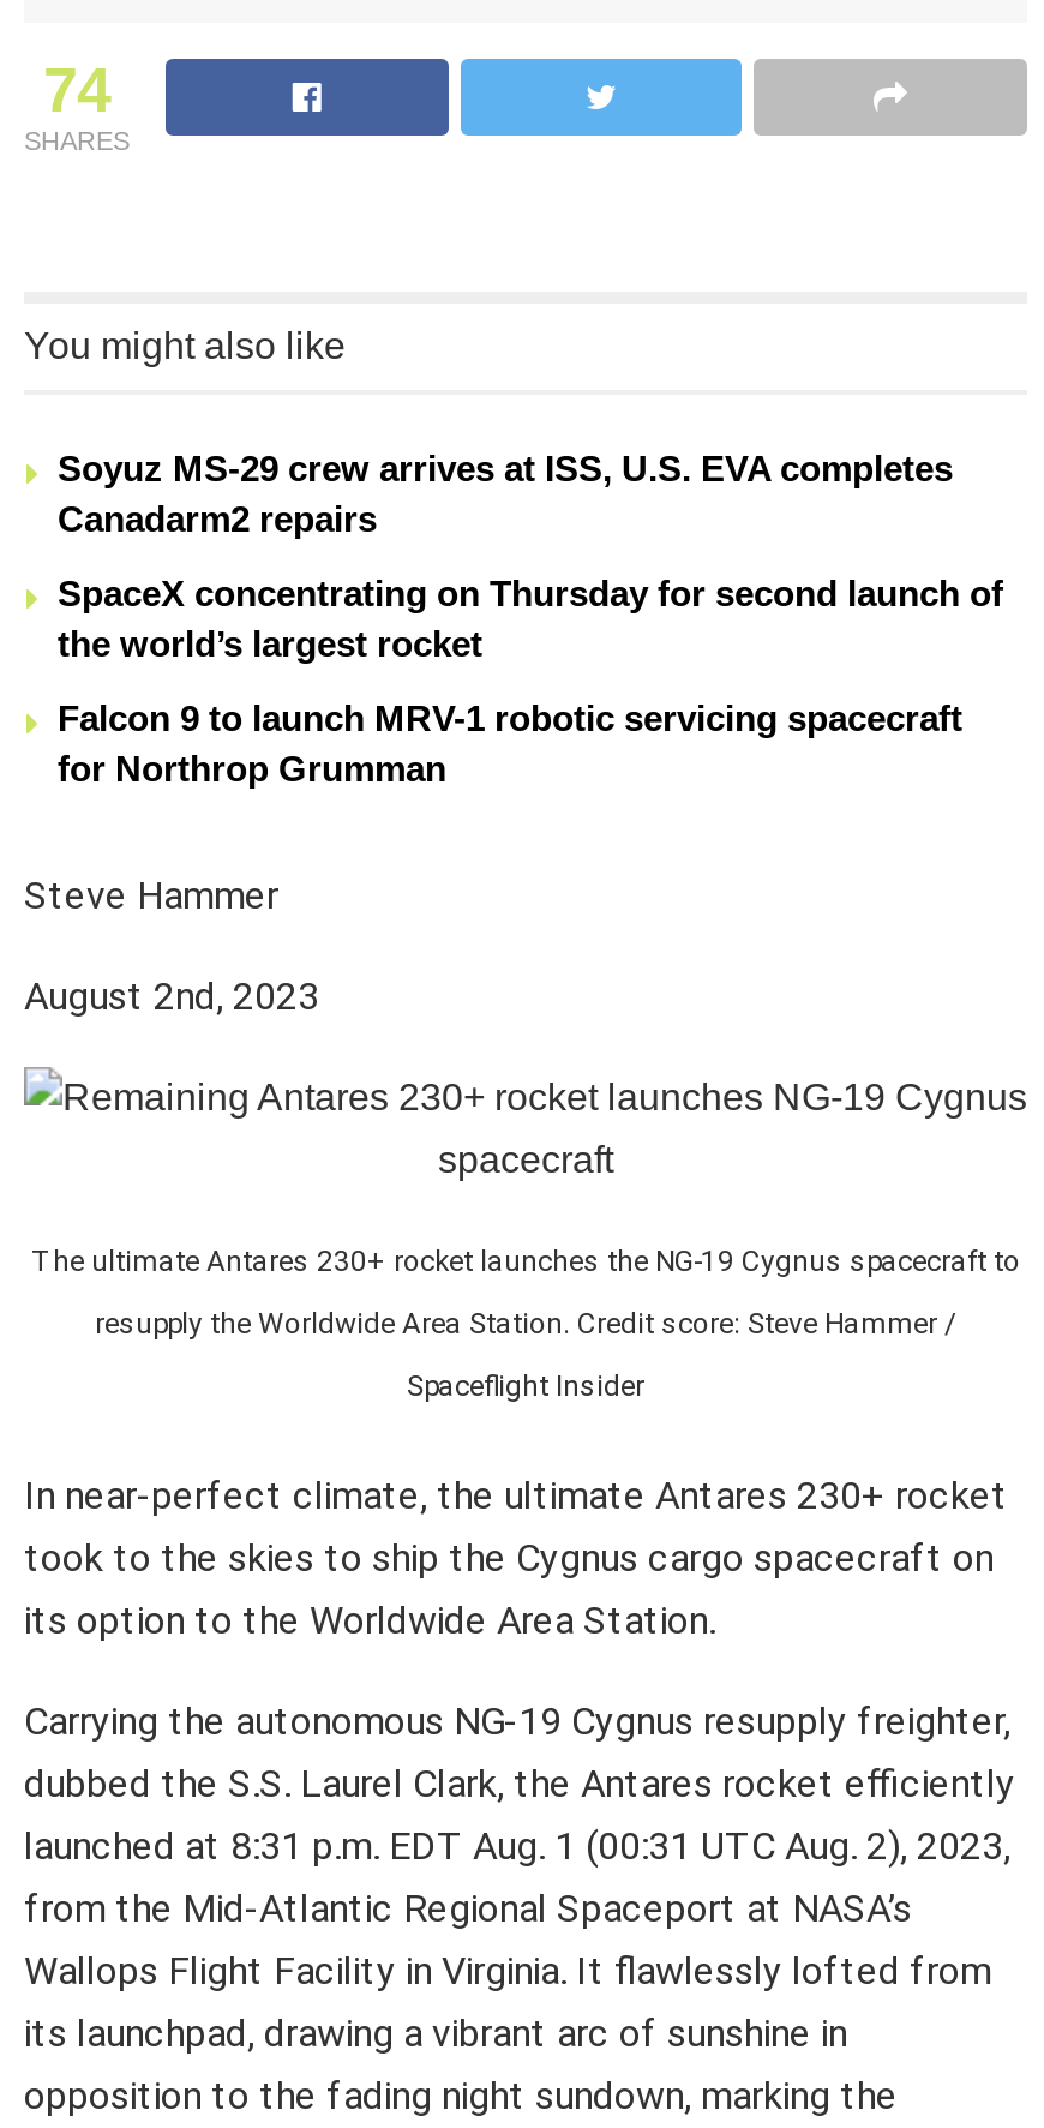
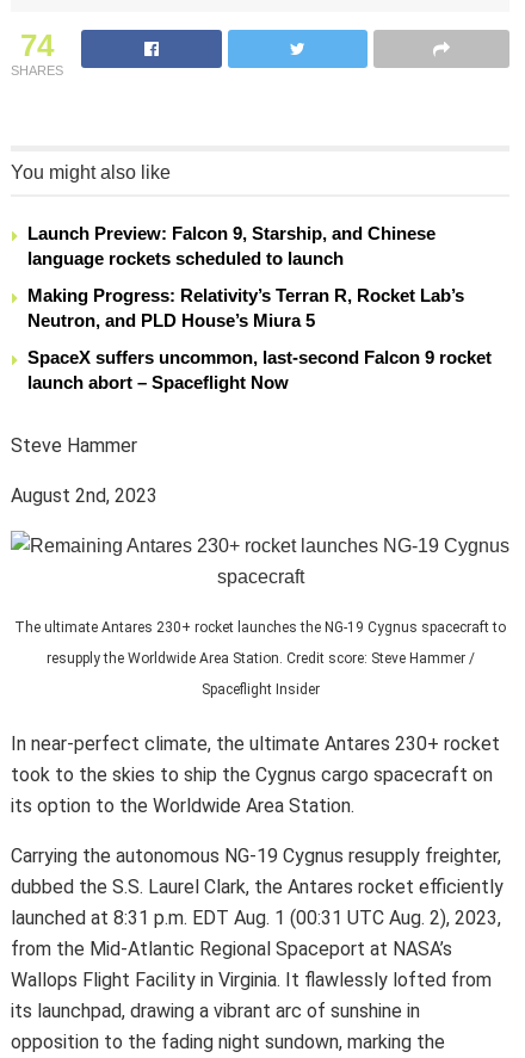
[58,447,953,538] Soyuz MS-29 crew arrives at ISS, U.S. EVA completes | Canadarm2 repairs -> [27,223,436,268] Launch Preview: Falcon 9, Starship, and Chinese | language rockets scheduled to launch
[58,572,1003,663] SpaceX concentrating on Thursday for second launch of | the world’s largest rocket -> [27,285,464,330] Making Progress: Relativity’s Terran R, Rocket Lab’s | Neutron, and PLD House’s Miura 5
[58,697,962,788] Falcon 9 to launch MRV-1 robotic servicing spacecraft | for Northrop Grumman -> [27,347,492,392] SpaceX suffers uncommon, last-second Falcon 9 rocket | launch abort – Spaceflight Now

